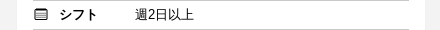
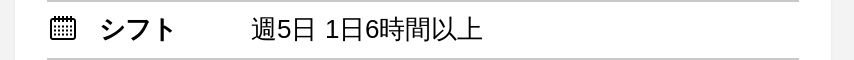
[135,7,194,22] 週2日以上 -> [251,14,483,44] 週5日 1日6時間以上

